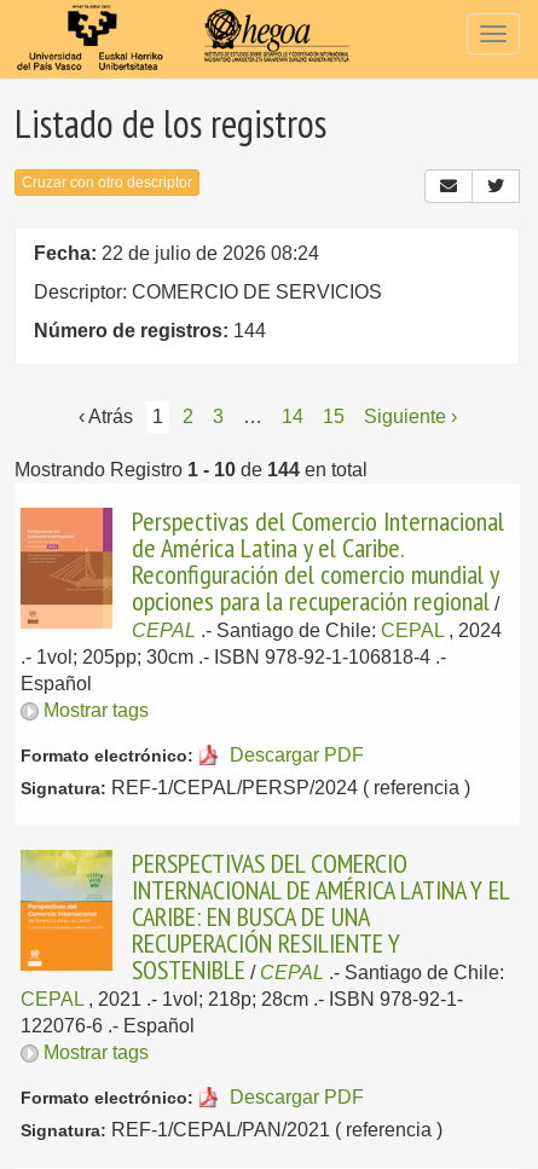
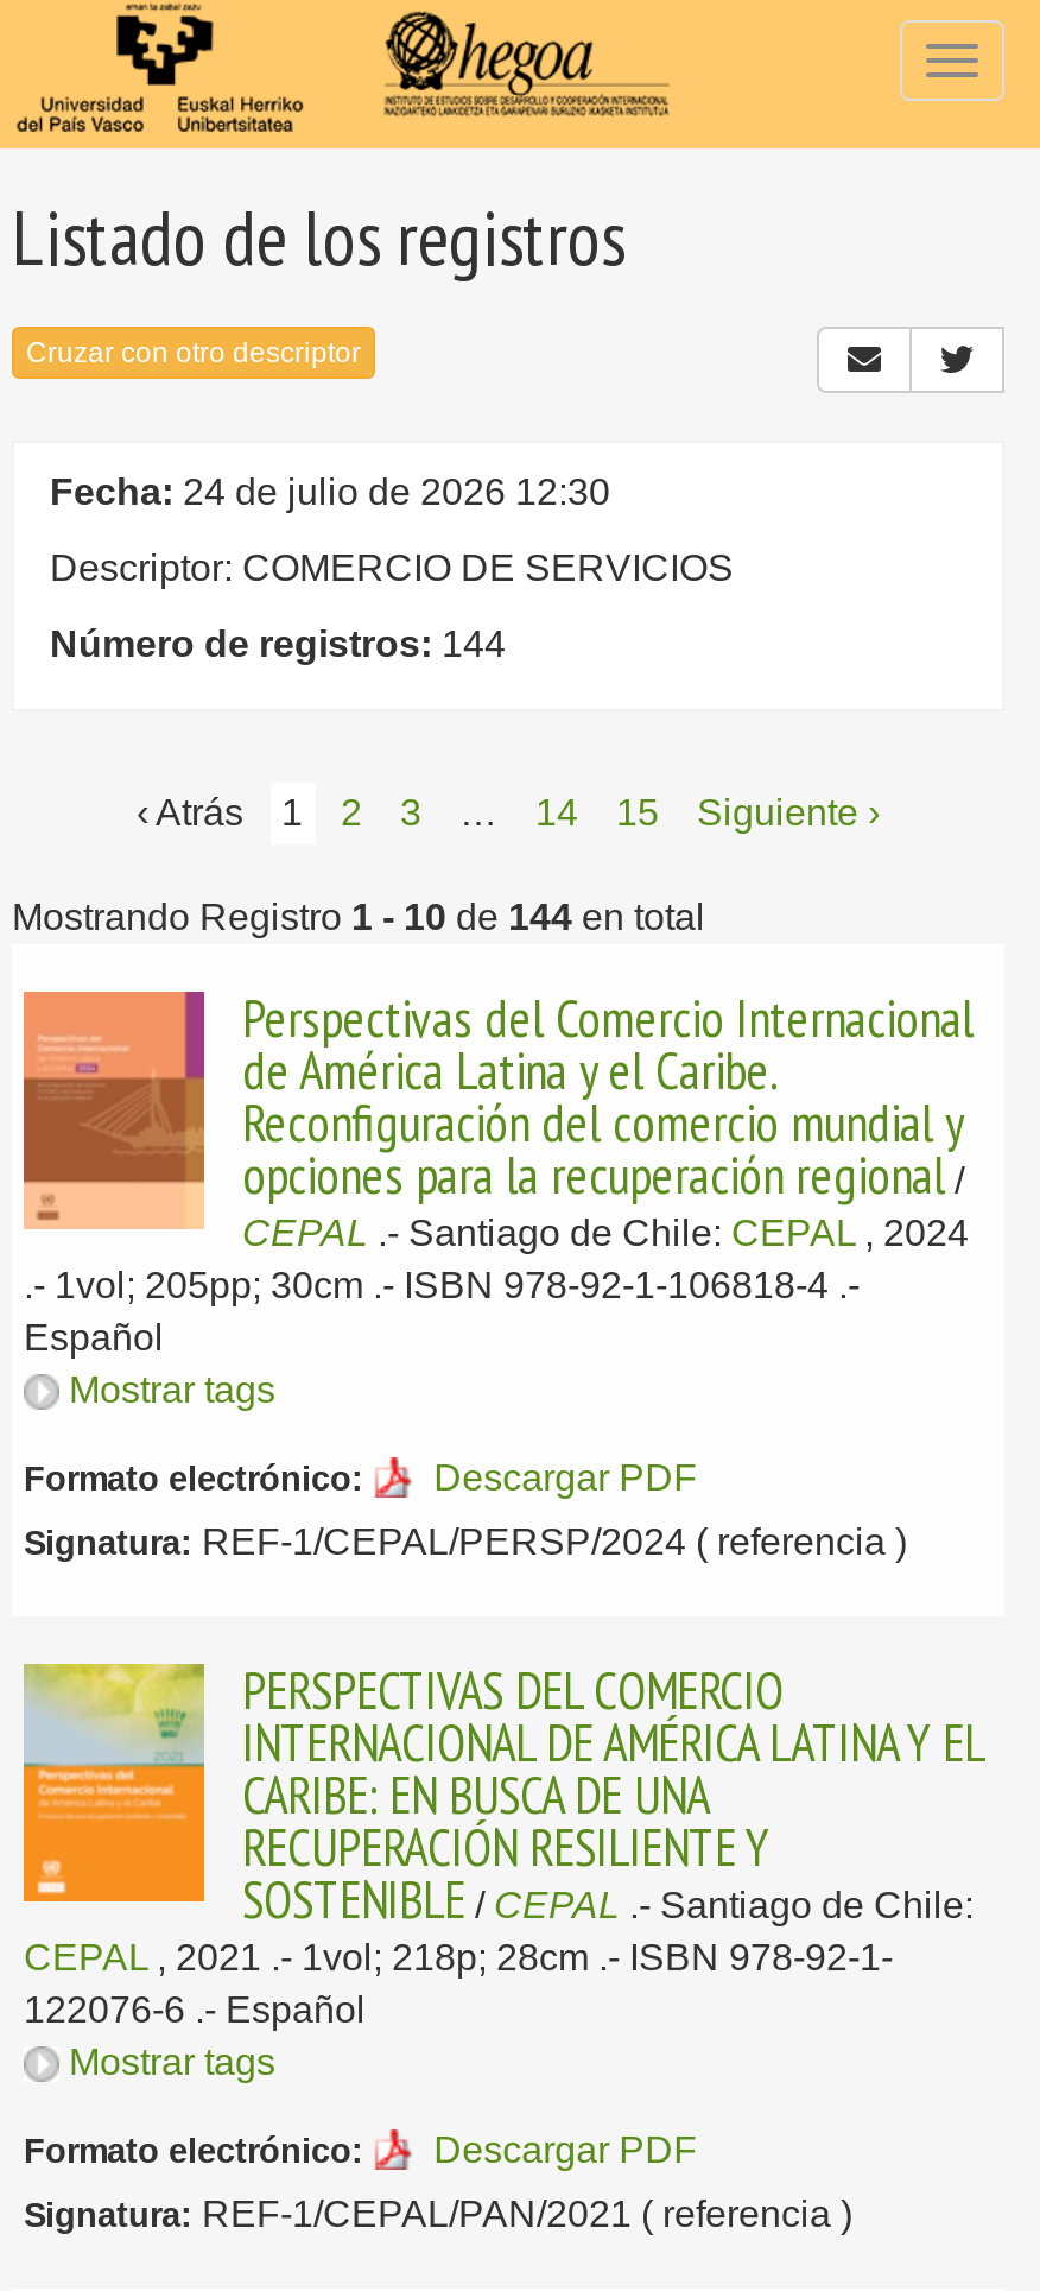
[34,243,319,264] Fecha: 22 de julio de 2026 08:24 -> [50,472,610,512] Fecha: 24 de julio de 2026 12:30

